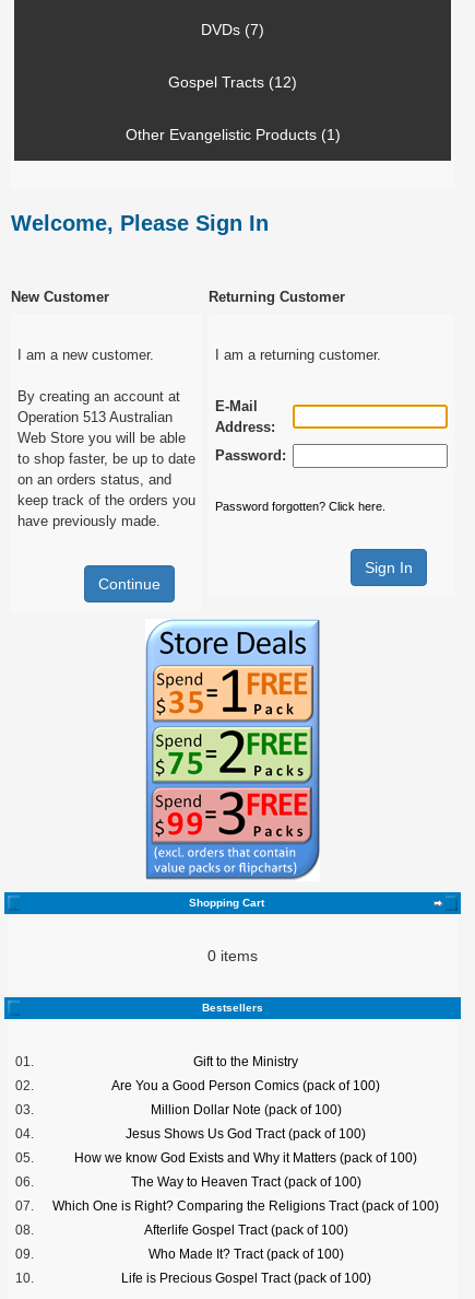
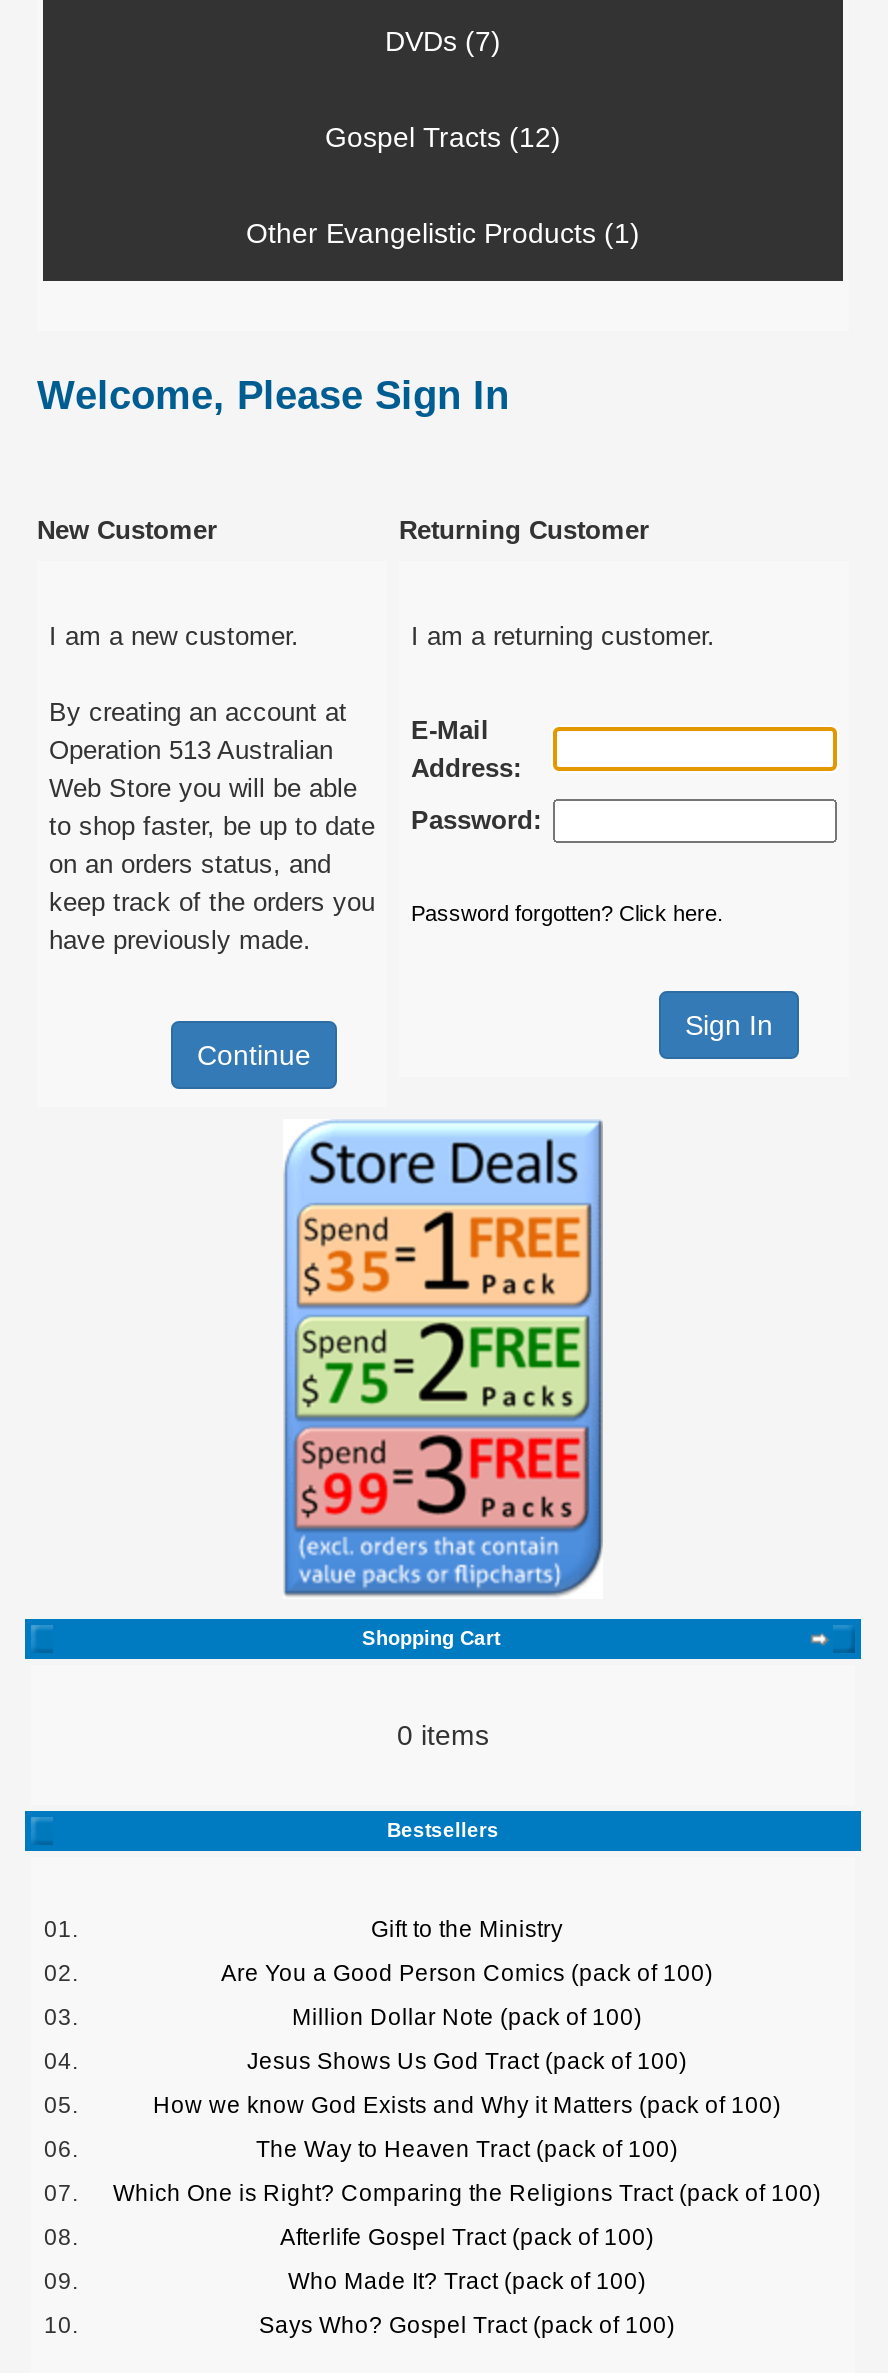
[121,1272,371,1285] Life is Precious Gospel Tract (pack of 100) -> [259,2313,675,2337] Says Who? Gospel Tract (pack of 100)

